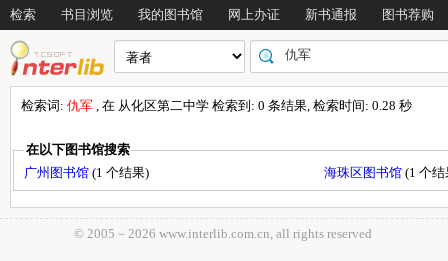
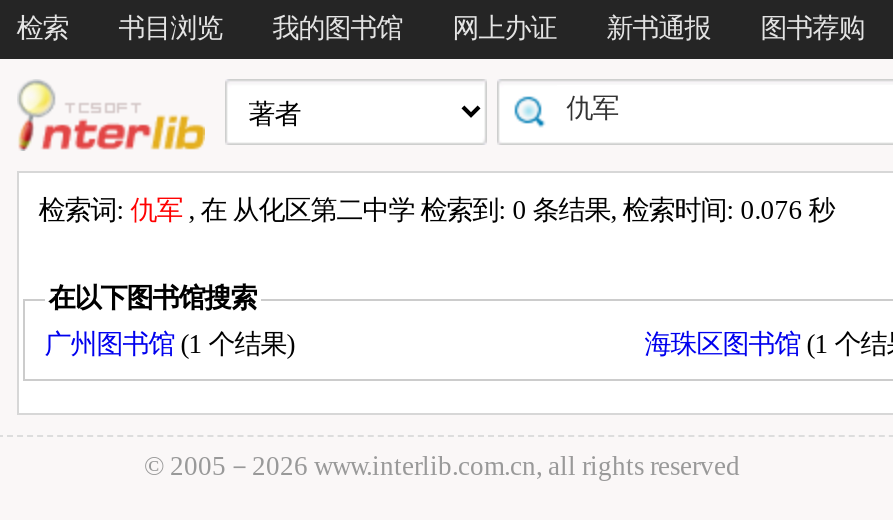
[21,98,412,113] 检索词:仇军, 在 从化区第二中学 检索到: 0 条结果, 检索时间: 0.28 秒 -> [39,195,835,225] 检索词:仇军, 在 从化区第二中学 检索到: 0 条结果, 检索时间: 0.076 秒

